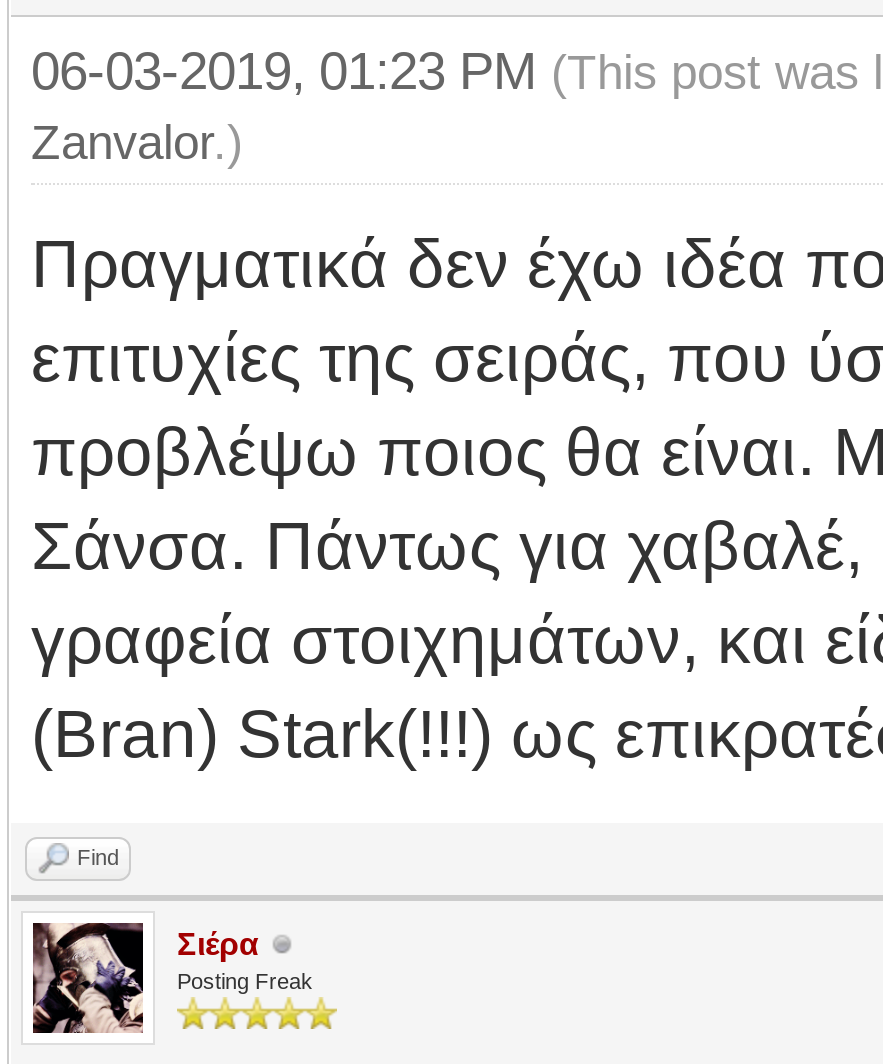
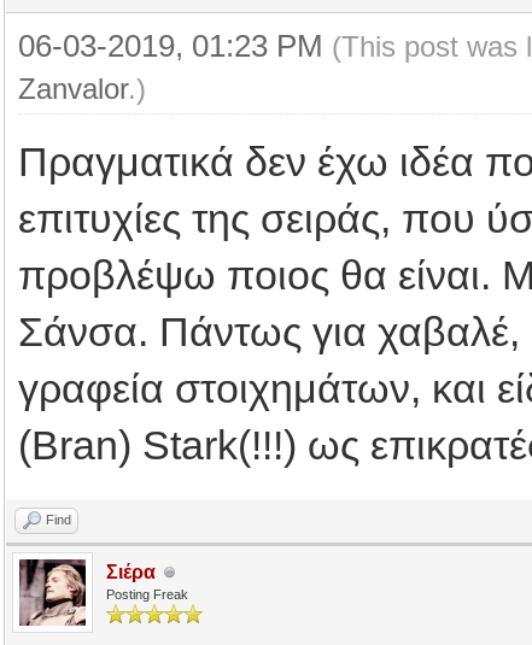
[31,921,145,1035] [image] -> [18,558,87,627] [image]

